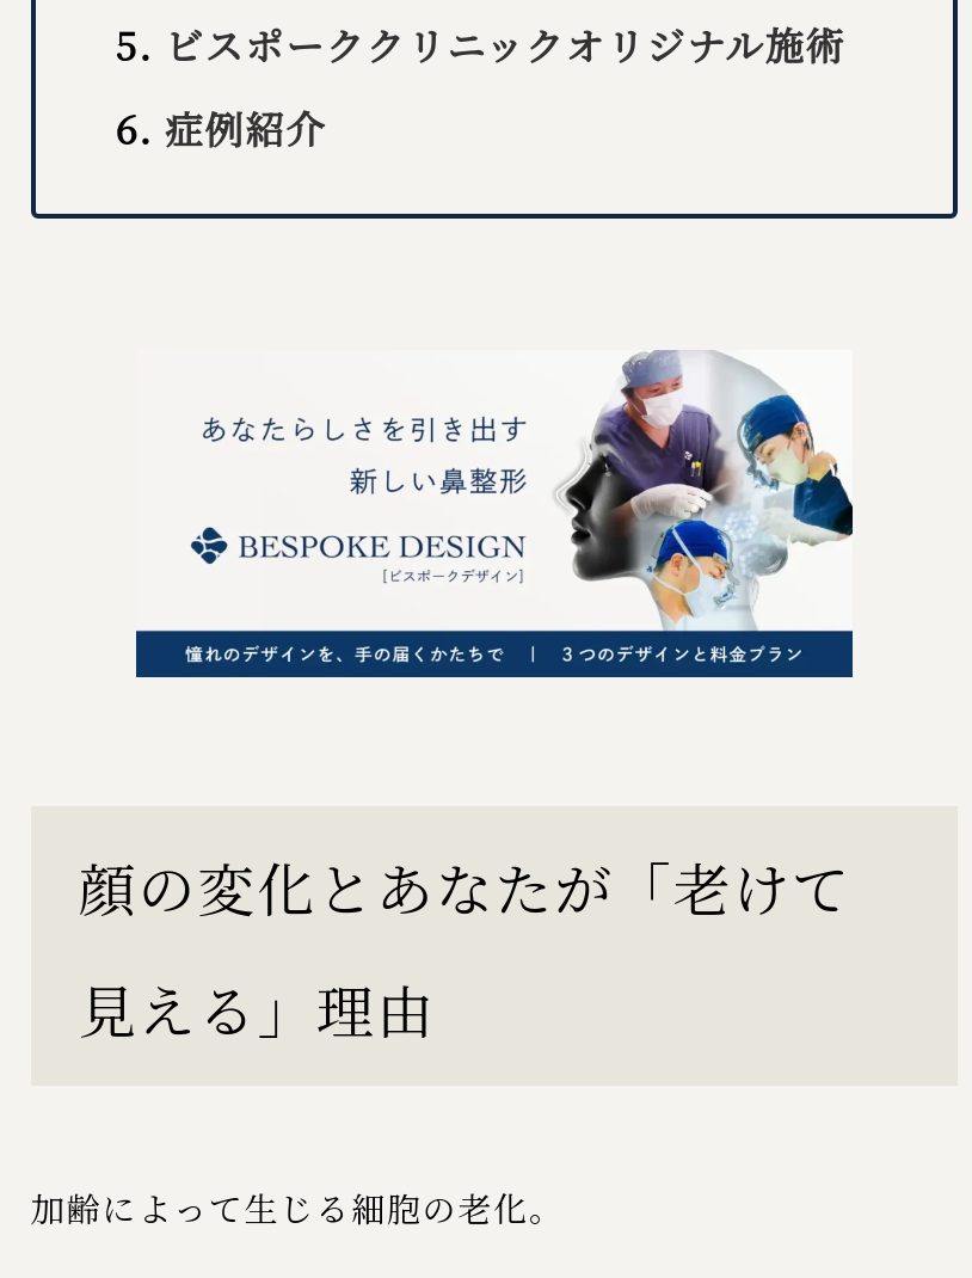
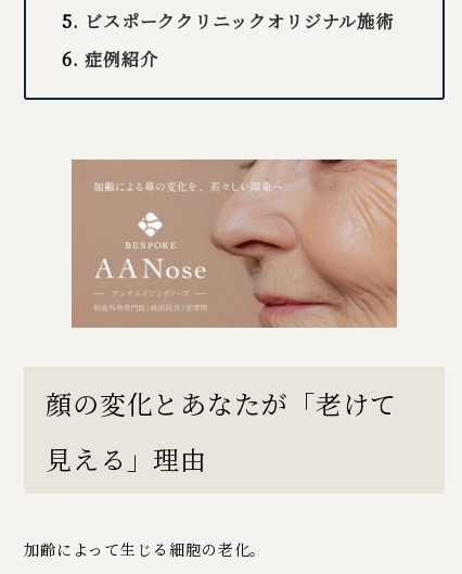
[134,350,855,720] [image] -> [70,158,398,329] [image]

